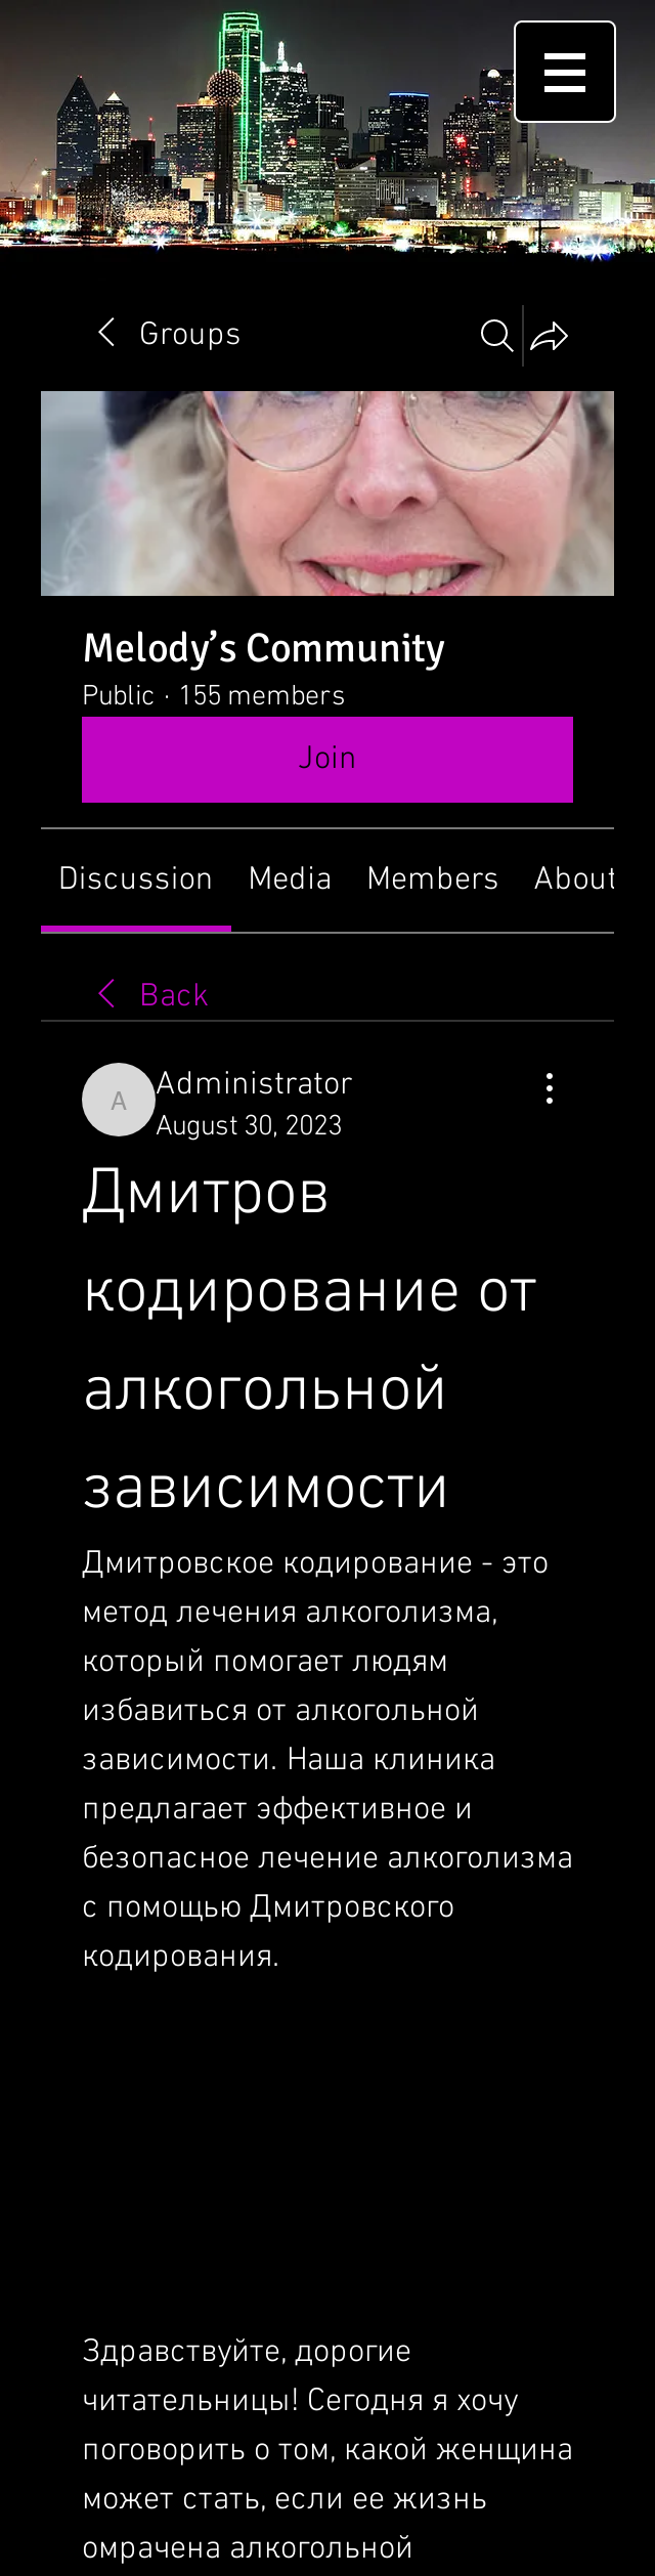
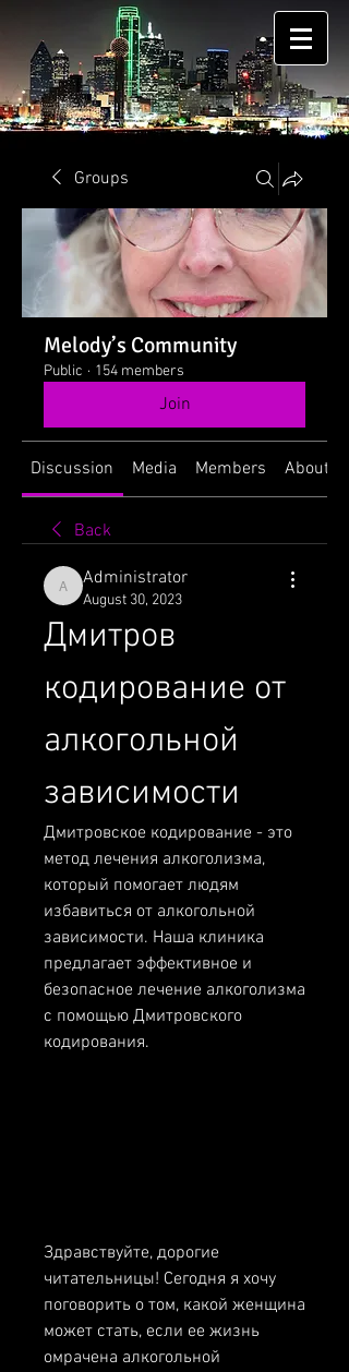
[82,680,346,715] Public · 155 members -> [44,362,184,381] Public · 154 members

